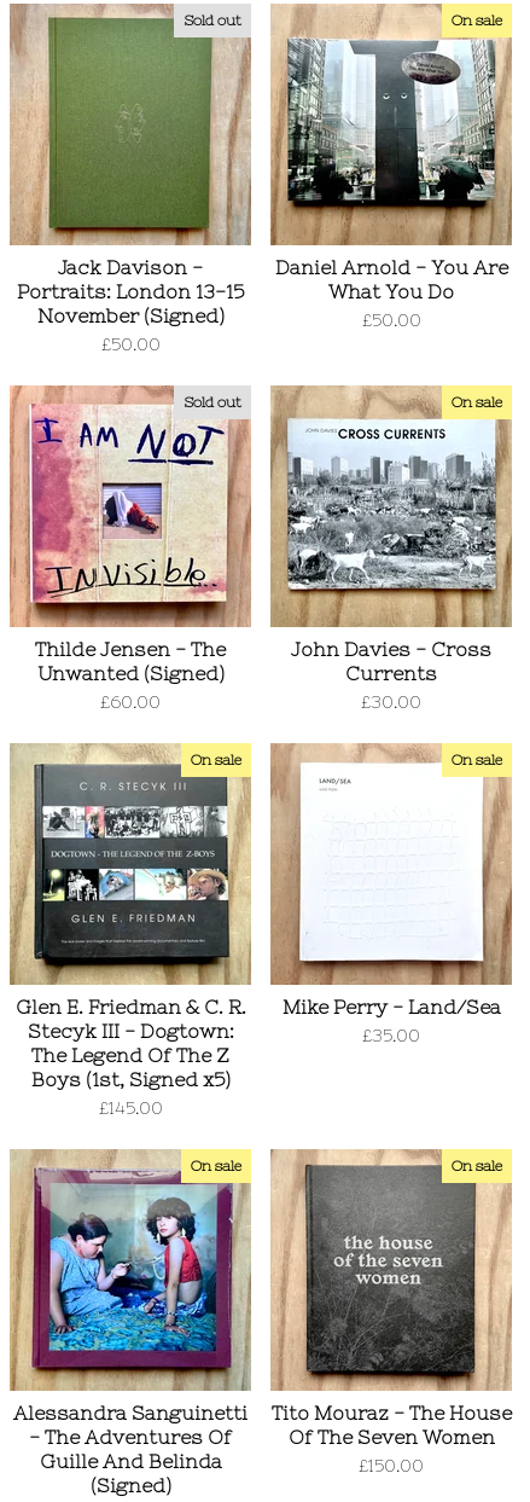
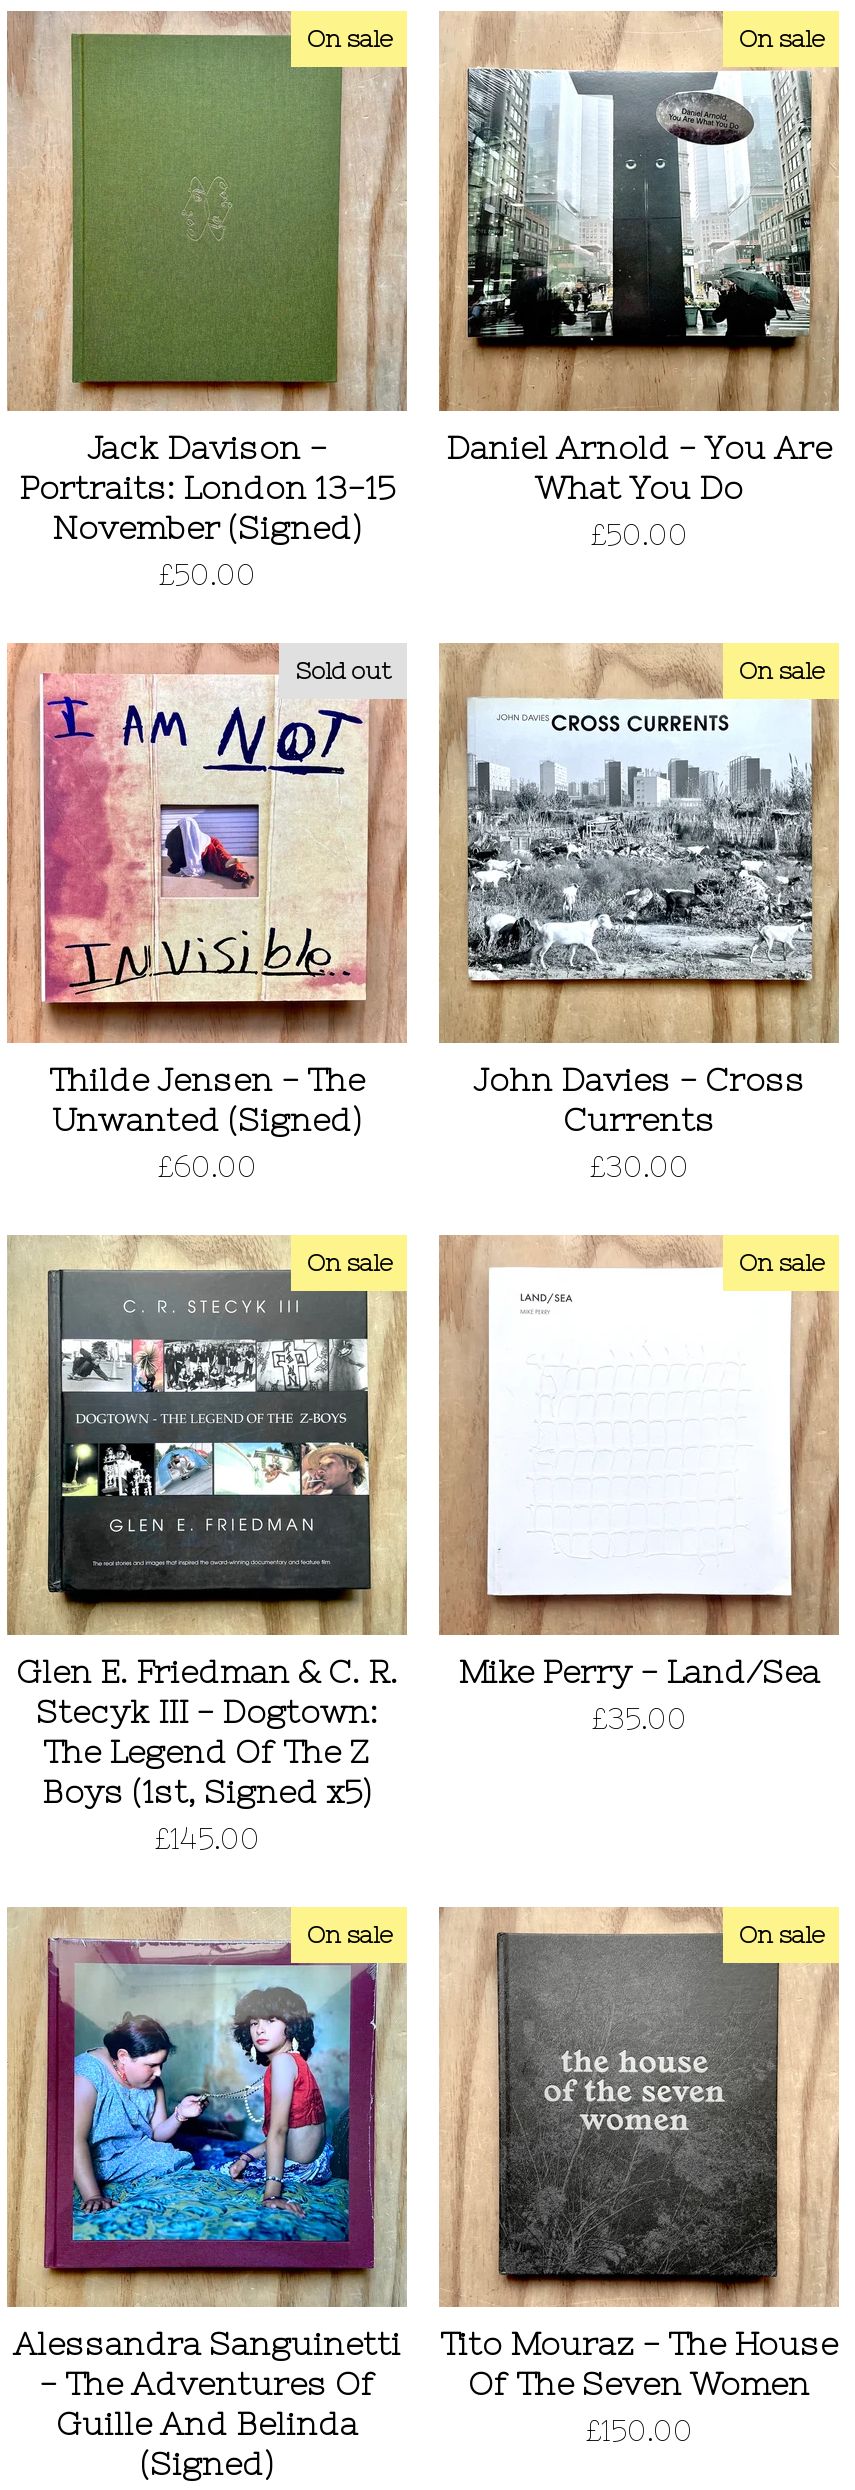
[184,12,241,29] Sold out -> [307,25,391,53] On sale

